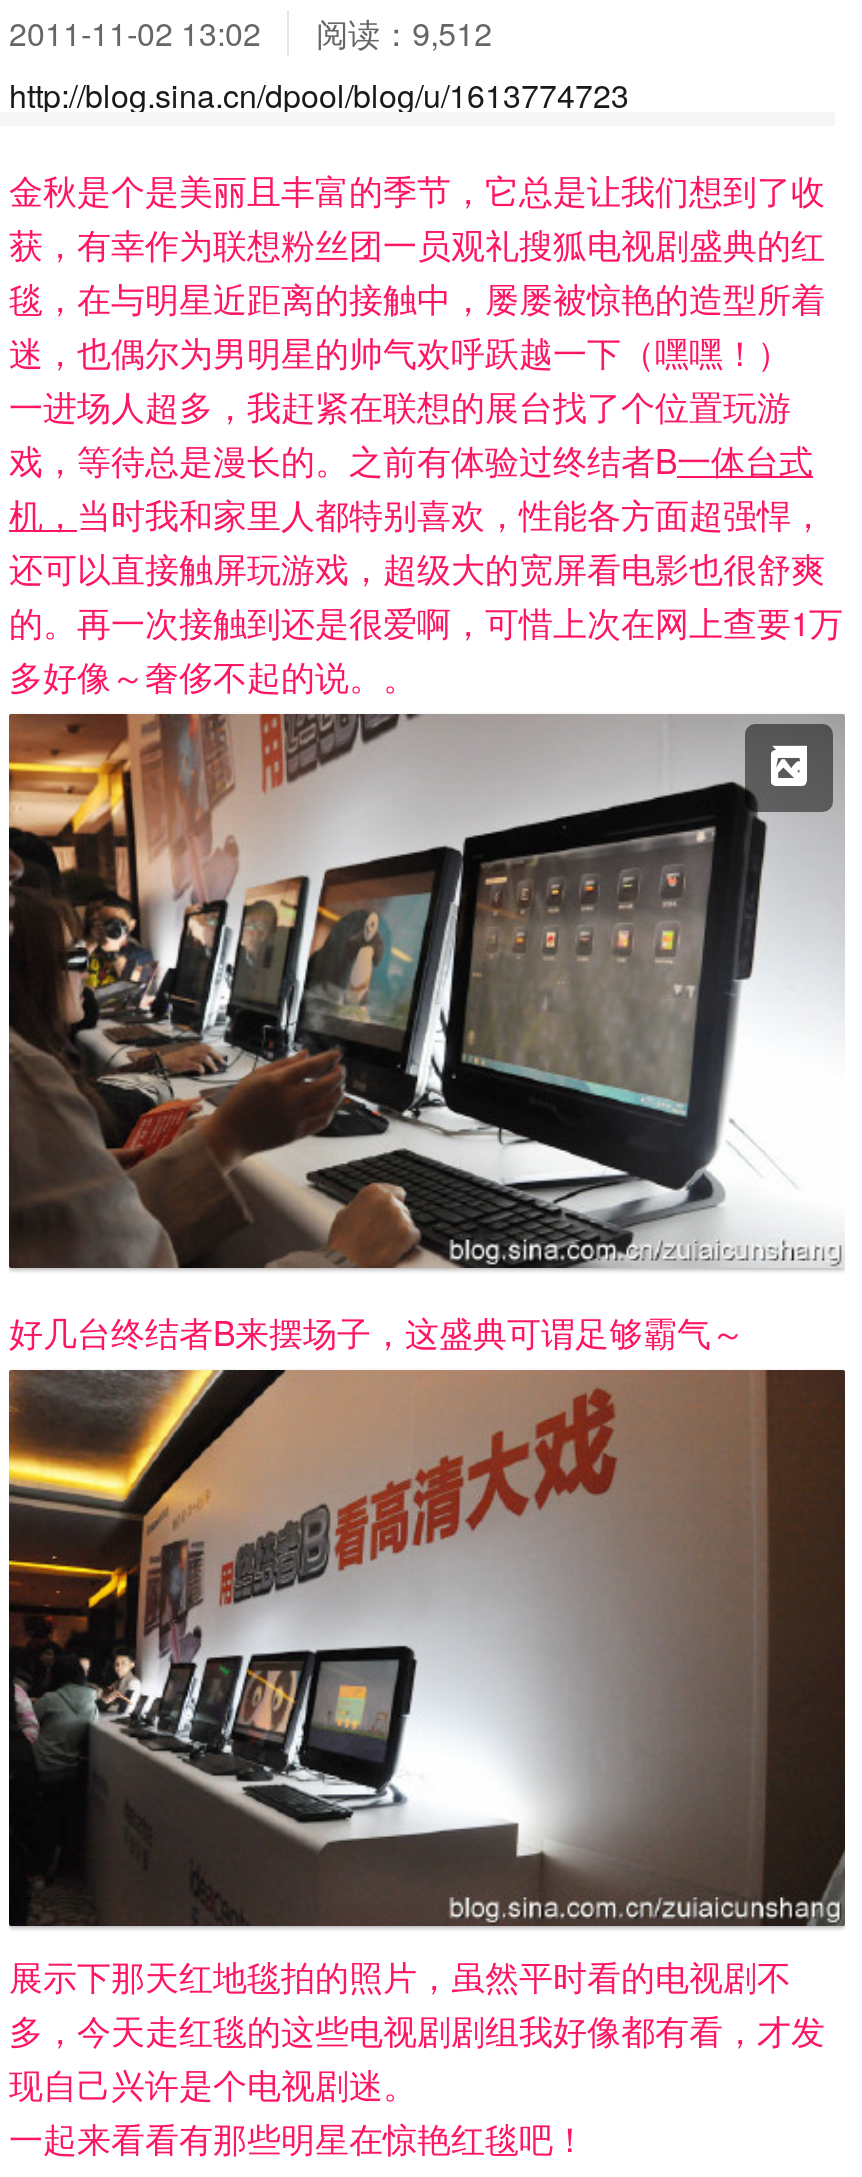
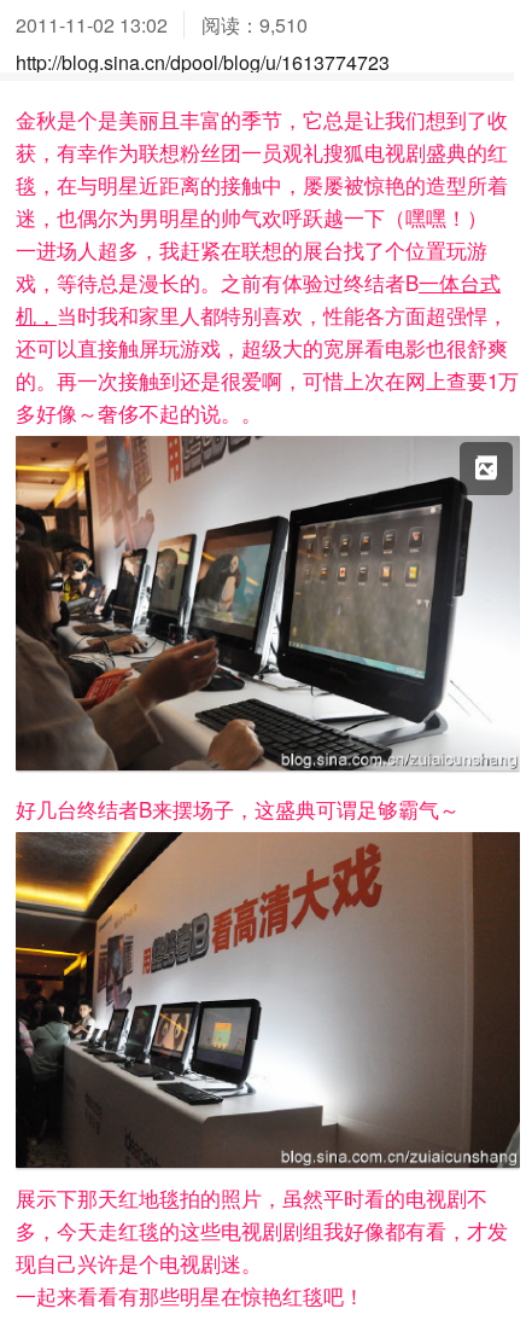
[9,10,492,56] 2011-11-02 13:02 阅读：9,512 -> [16,11,307,39] 2011-11-02 13:02 阅读：9,510

